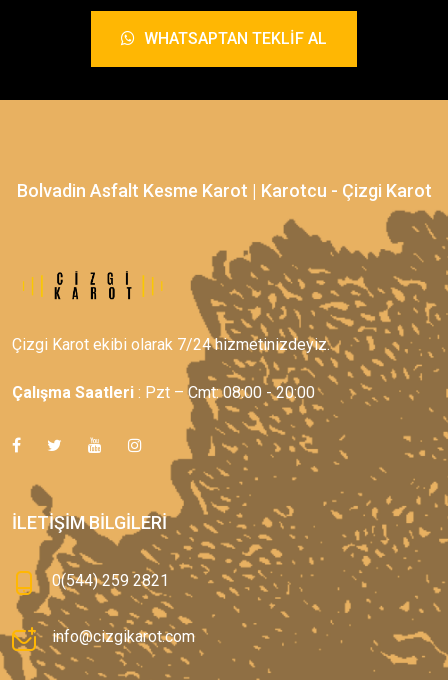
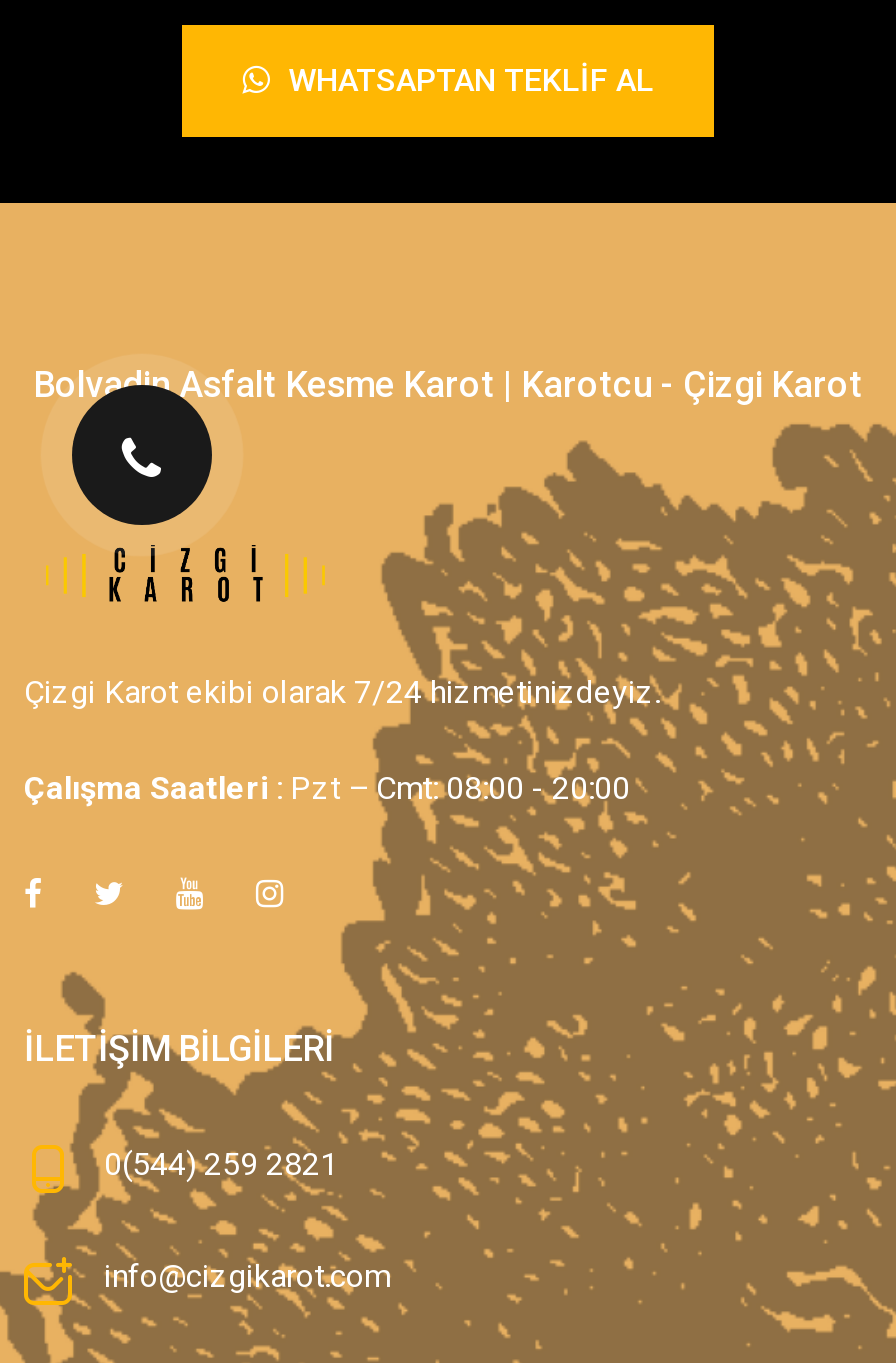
none -> [70,411,214,527] [image]

